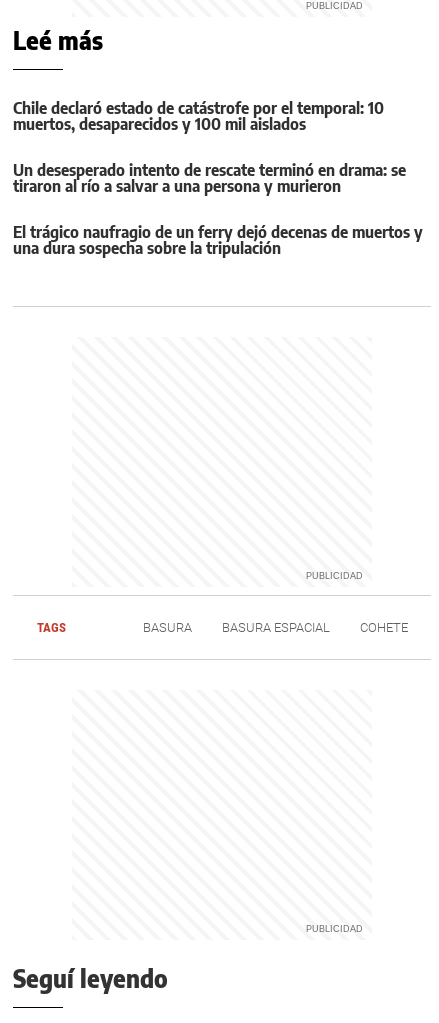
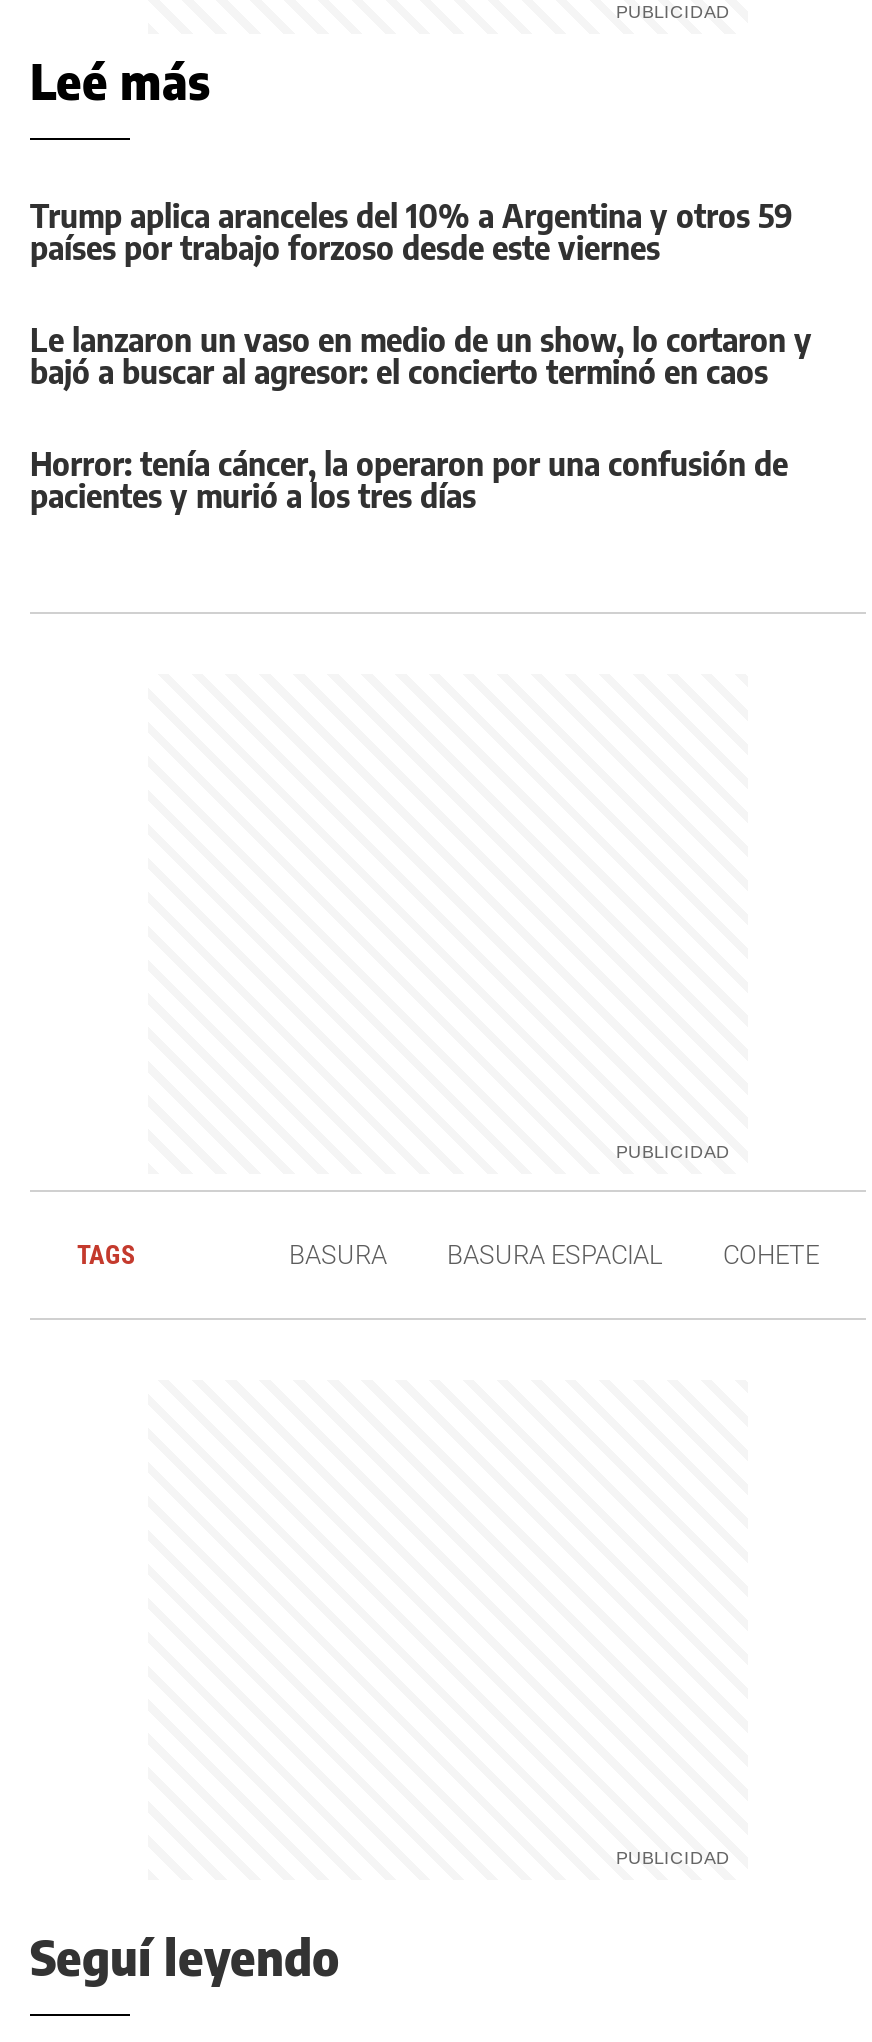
[13,98,384,134] Chile declaró estado de catástrofe por el temporal: 10 | muertos, desaparecidos y 100 mil aislados -> [30,197,792,269] Trump aplica aranceles del 10% a Argentina y otros 59 | países por trabajo forzoso desde este viernes
[13,160,406,196] Un desesperado intento de rescate terminó en drama: se | tiraron al río a salvar a una persona y murieron -> [30,321,812,393] Le lanzaron un vaso en medio de un show, lo cortaron y | bajó a buscar al agresor: el concierto terminó en caos
[13,222,423,258] El trágico naufragio de un ferry dejó decenas de muertos y | una dura sospecha sobre la tripulación -> [30,445,788,517] Horror: tenía cáncer, la operaron por una confusión de | pacientes y murió a los tres días

